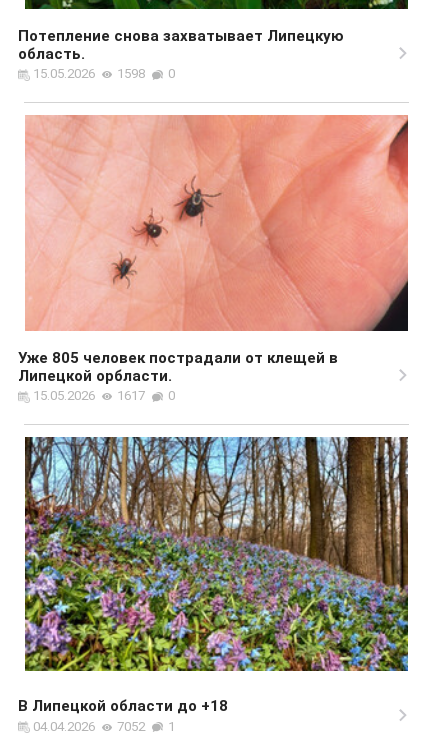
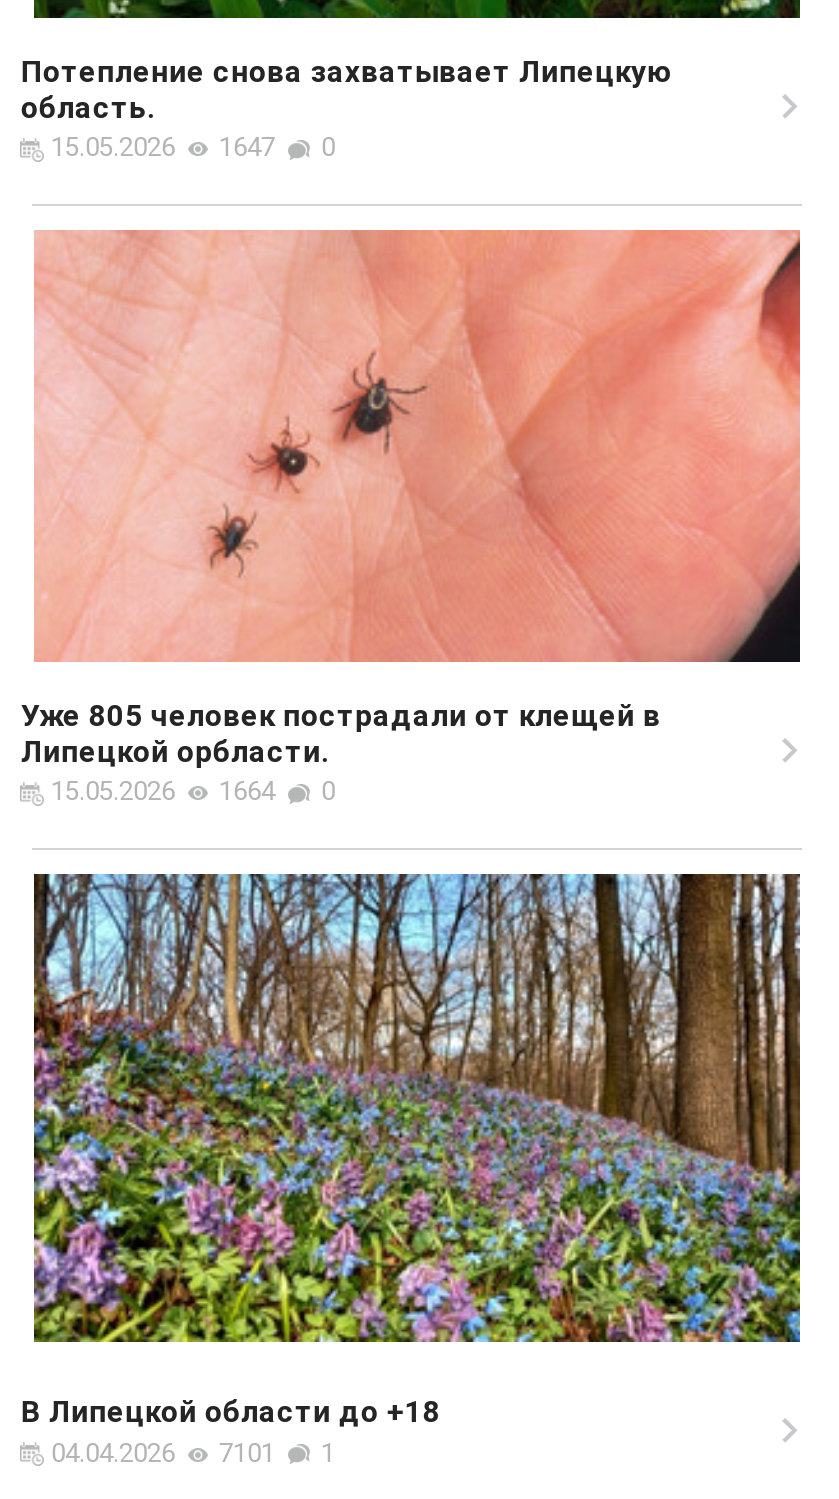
[33,66,175,81] 15.05.2026 1598 0 -> [51,133,335,163] 15.05.2026 1647 0
[33,388,175,403] 15.05.2026 1617 0 -> [51,776,335,806] 15.05.2026 1664 0
[33,719,175,734] 04.04.2026 7052 1 -> [51,1437,335,1467] 04.04.2026 7101 1

